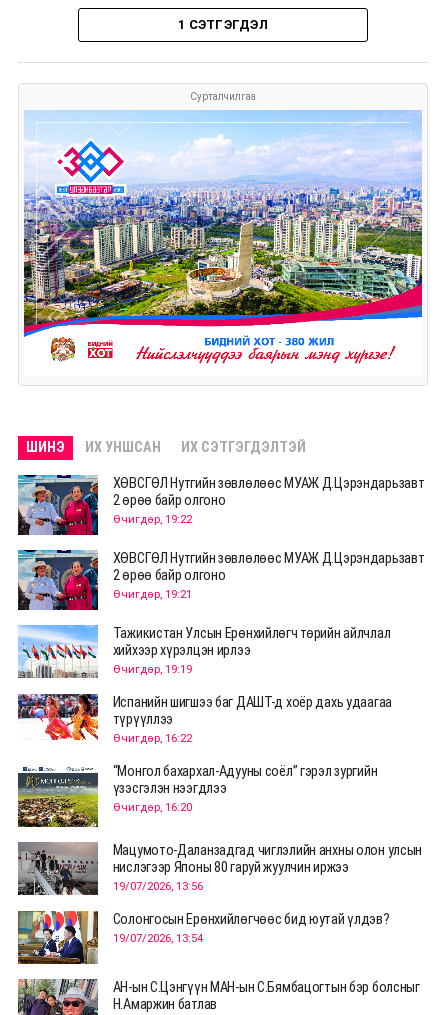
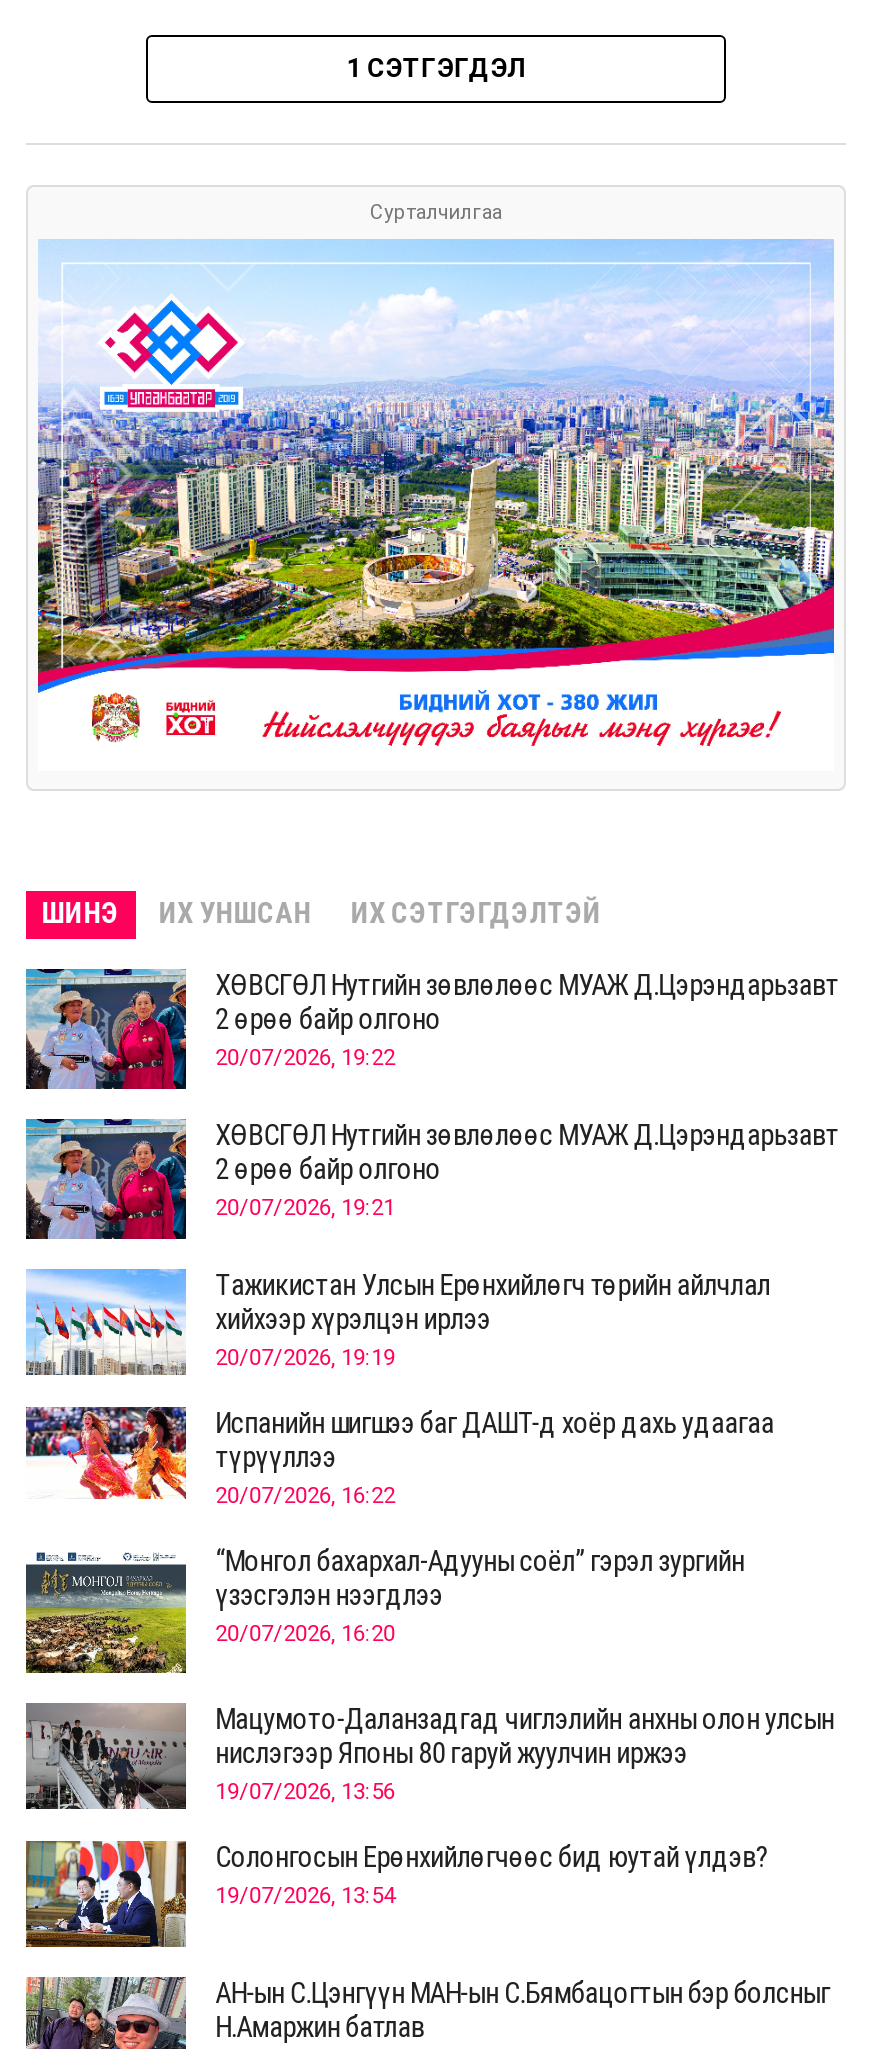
[113,513,192,526] Өчигдөр, 19:22 -> [215,1045,395,1071] 20/07/2026, 19:22
[113,588,192,601] Өчигдөр, 19:21 -> [215,1195,395,1221] 20/07/2026, 19:21
[113,663,192,676] Өчигдөр, 19:19 -> [215,1345,395,1371] 20/07/2026, 19:19
[113,732,192,745] Өчигдөр, 16:22 -> [215,1483,395,1509] 20/07/2026, 16:22
[113,801,192,814] Өчигдөр, 16:20 -> [215,1621,395,1647] 20/07/2026, 16:20

